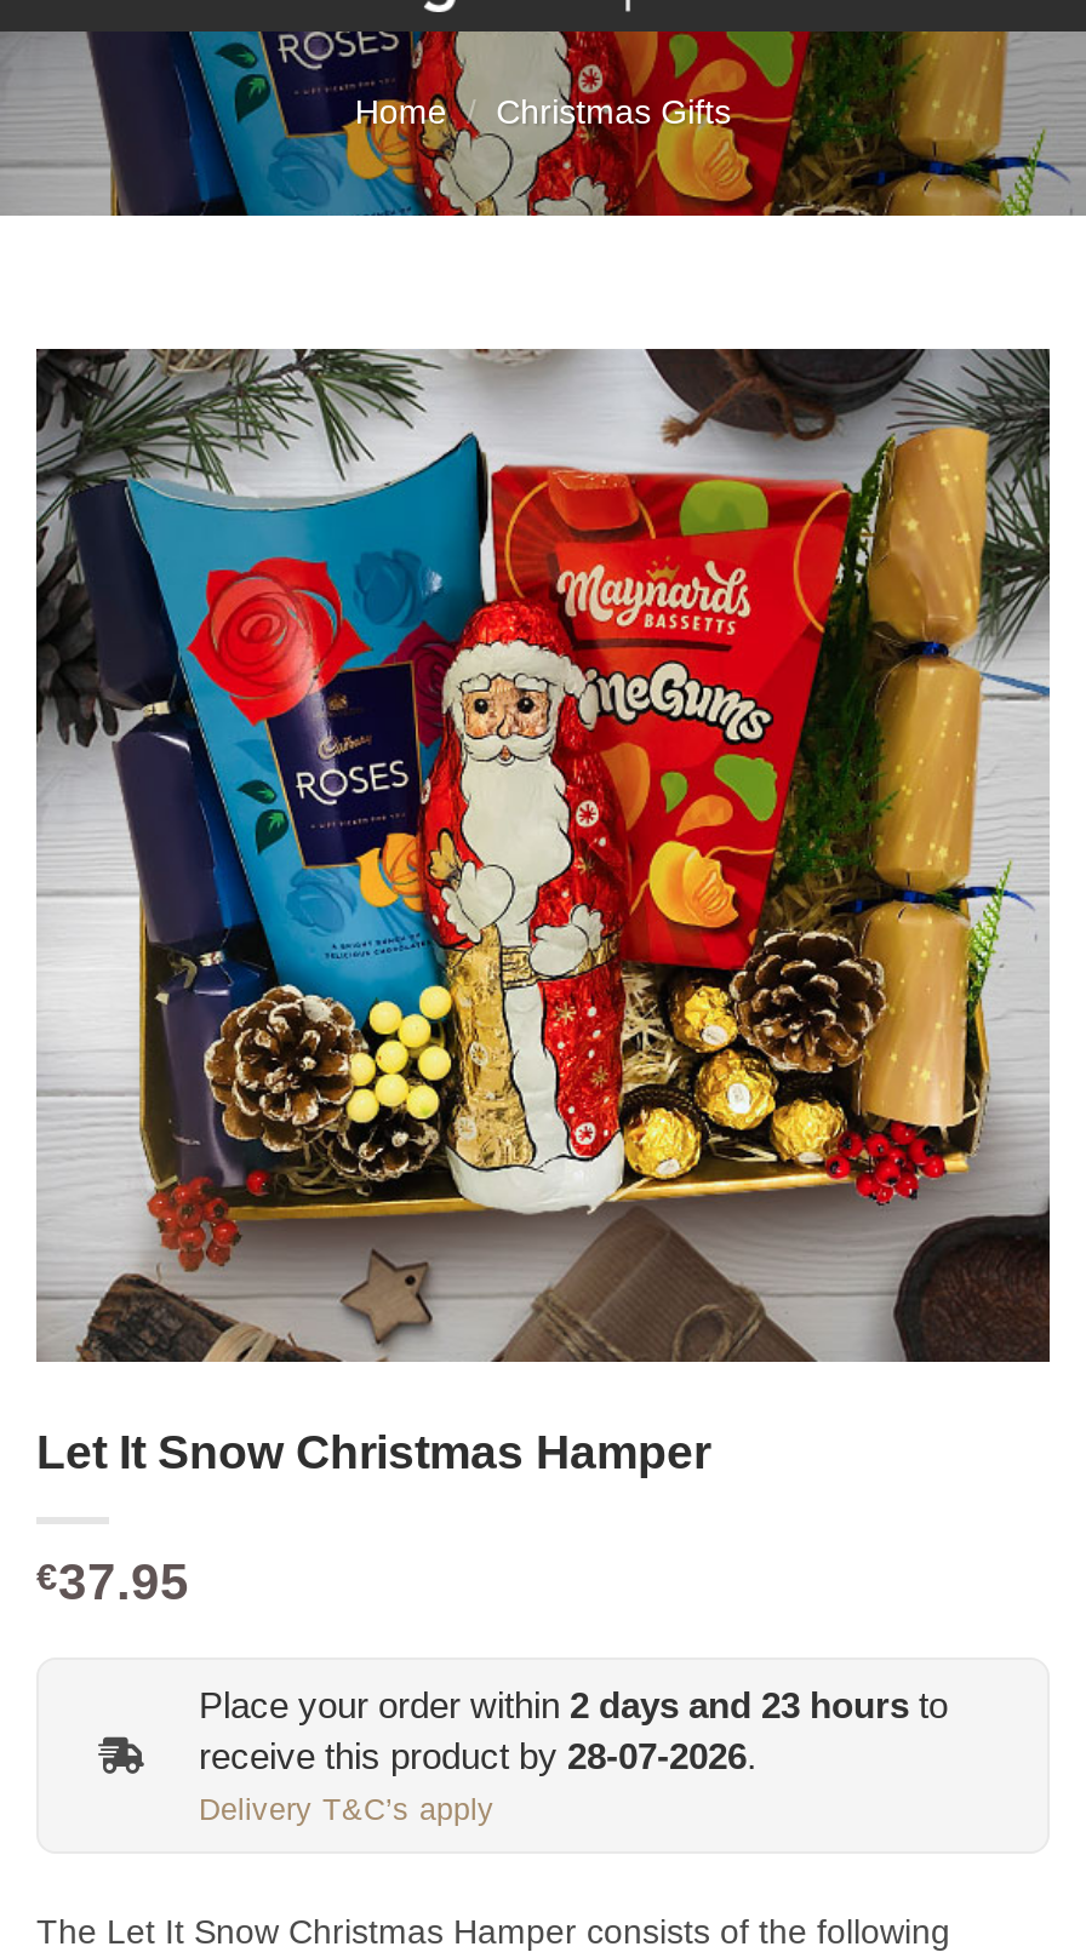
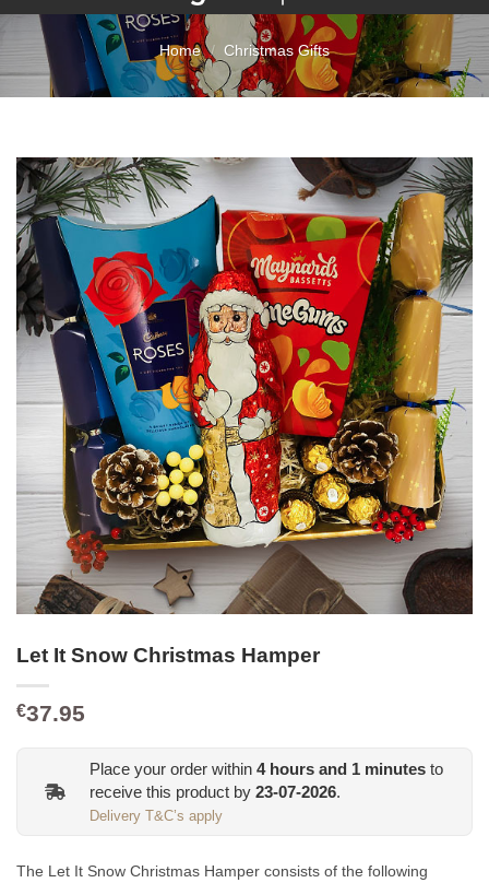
[199,1683,948,1725] Place your order within 2 days and 23 hours to -> [90,759,443,778] Place your order within 4 hours and 1 minutes to
[199,1734,756,1776] receive this product by 28-07-2026. -> [90,782,341,801] receive this product by 23-07-2026.

